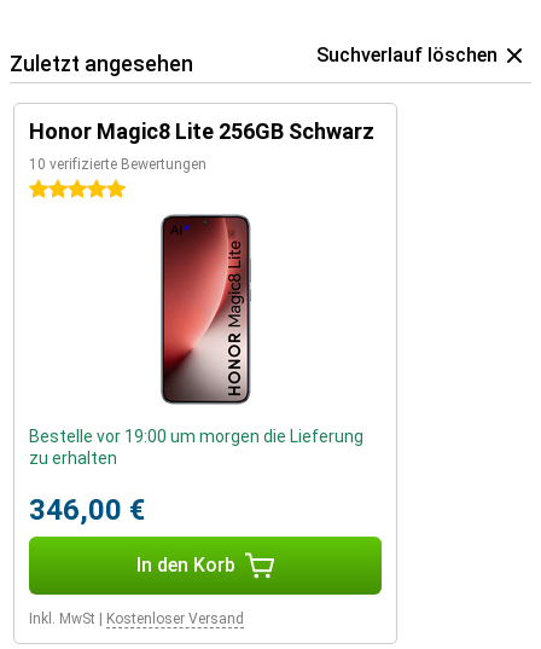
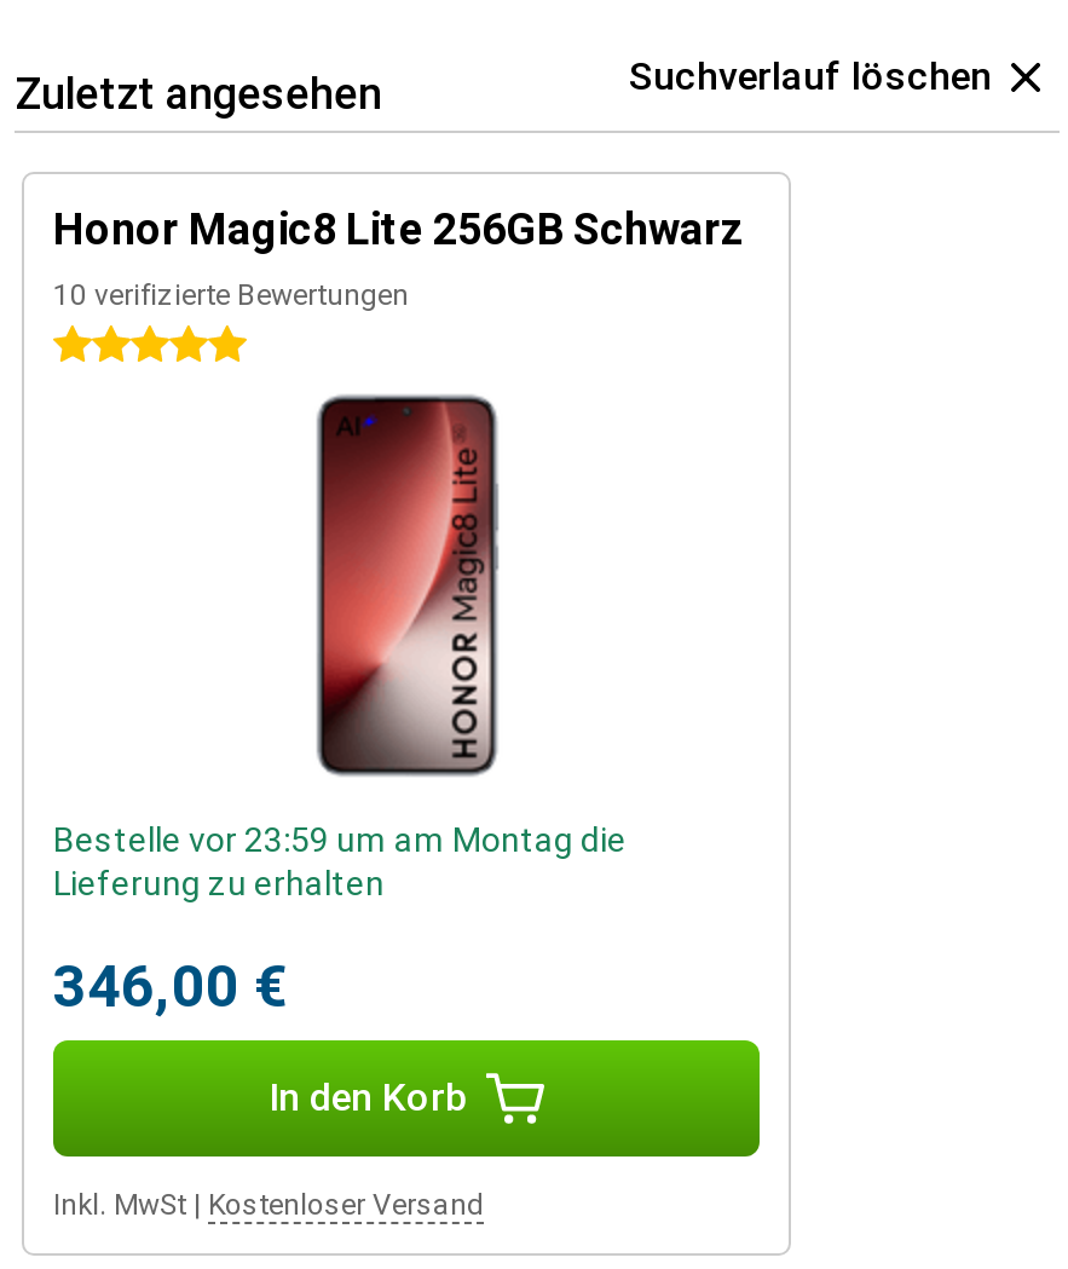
[29,427,363,468] Bestelle vor 19:00 um morgen die Lieferung | zu erhalten -> [53,820,627,902] Bestelle vor 23:59 um am Montag die | Lieferung zu erhalten

